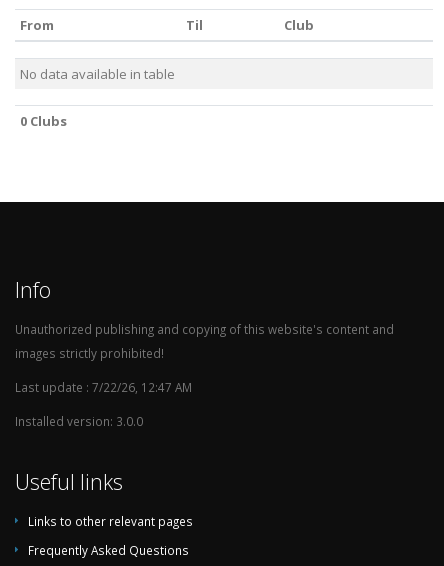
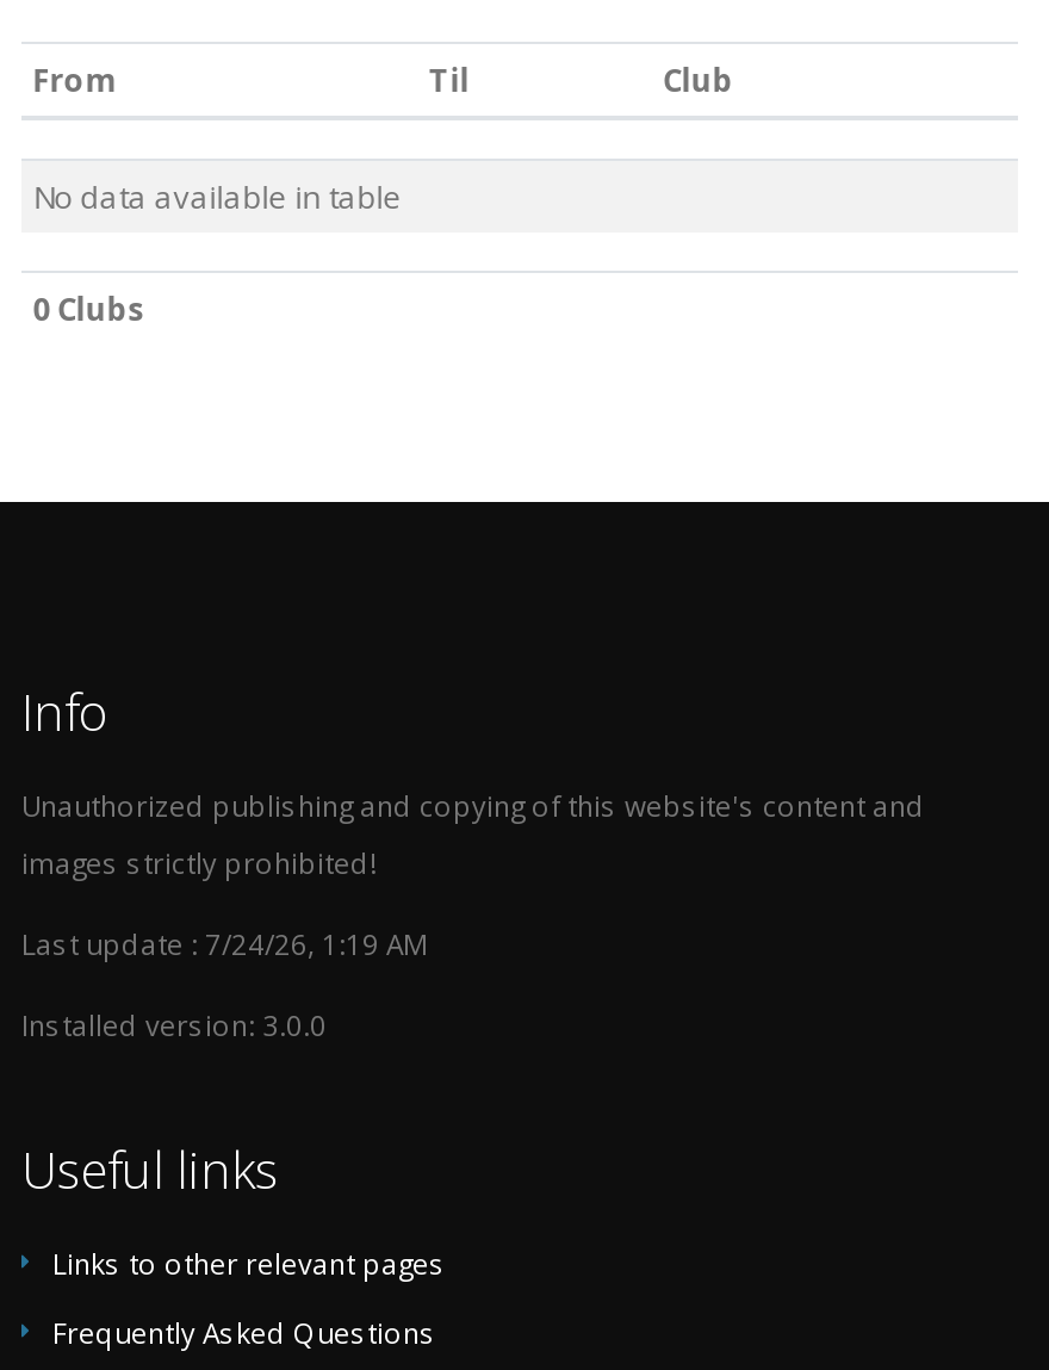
[15,379,192,395] Last update : 7/22/26, 12:47 AM -> [21,924,427,962] Last update : 7/24/26, 1:19 AM

